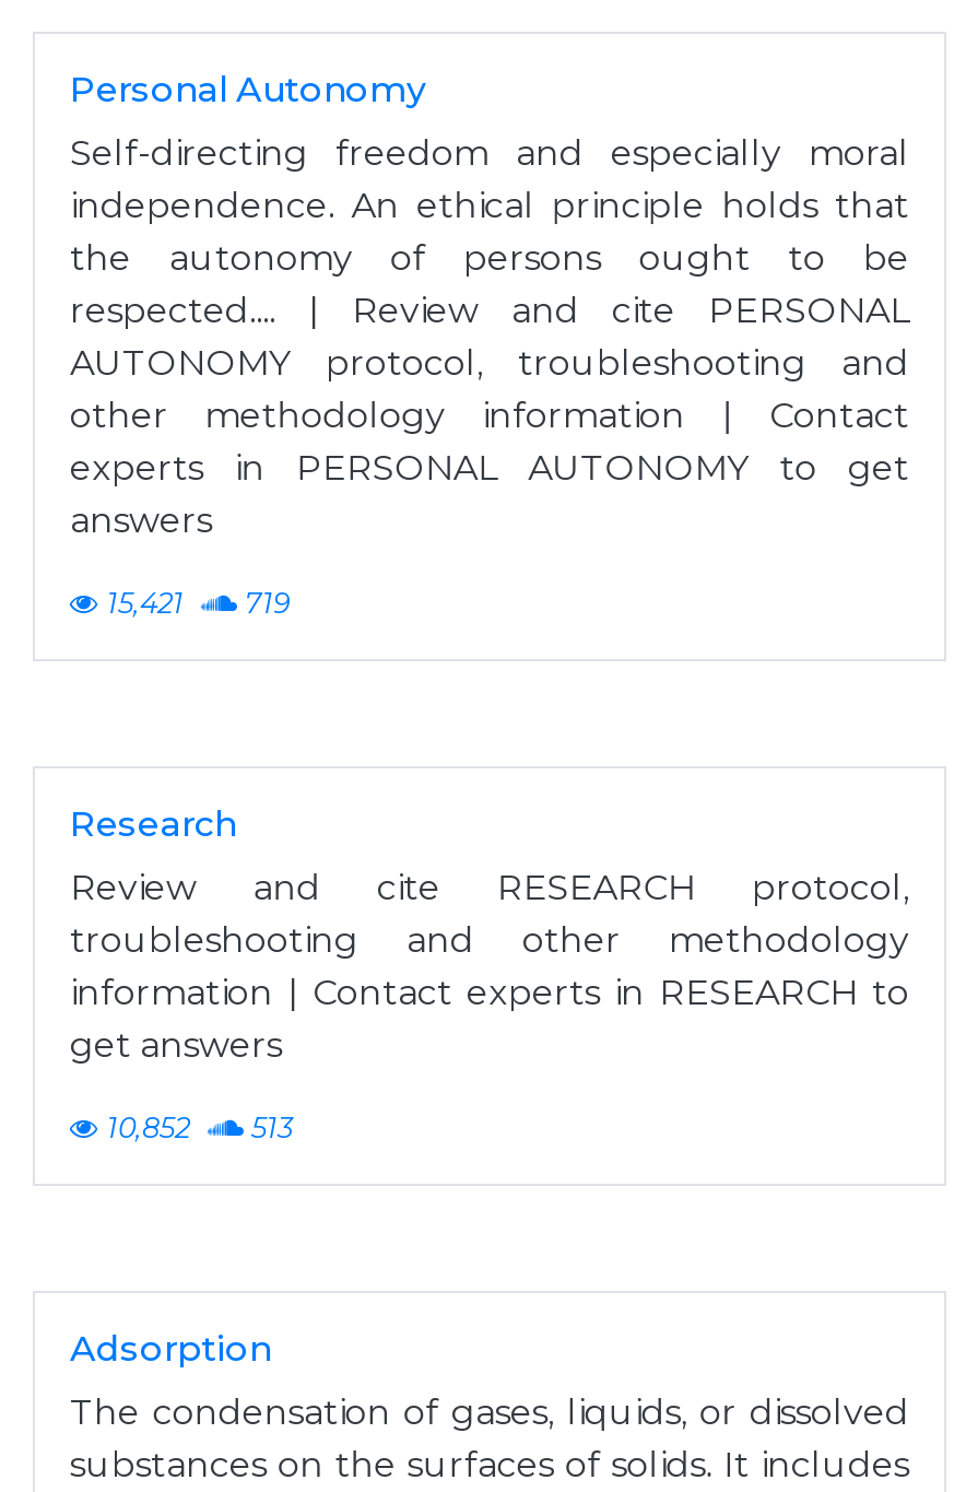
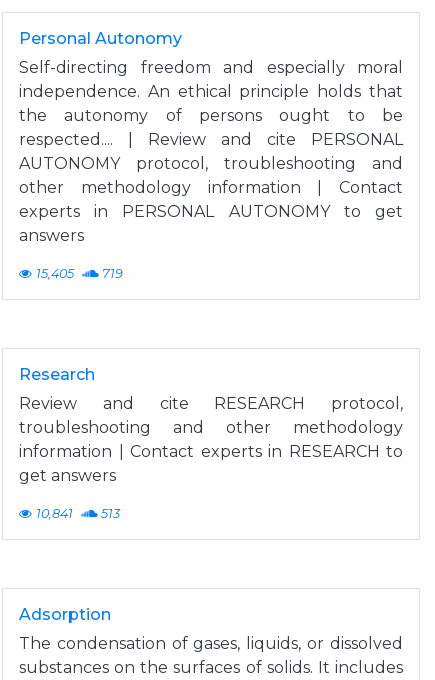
[107,586,291,619] 15,421 719 -> [36,266,123,281] 15,405 719
[107,1111,293,1144] 10,852 513 -> [36,506,120,521] 10,841 513

